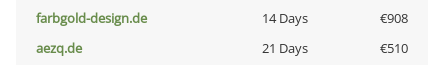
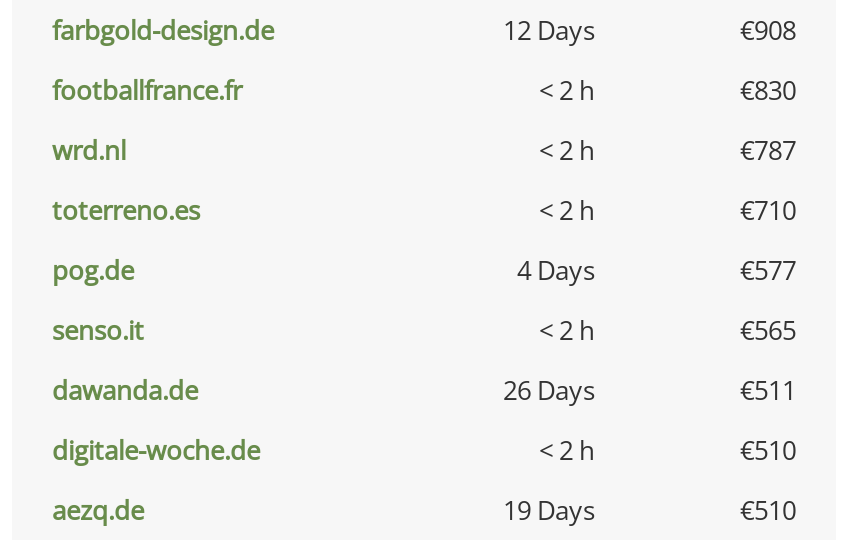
[261,9,307,27] 14 Days -> [503,12,595,48] 12 Days
none -> [52,72,796,468] footballfrance.fr | < 2 h | €830 | wrd.nl | < 2 h | €787 | toterreno.es | < 2 h | €710 | pog.de | 4 Days | €577 | senso.it | < 2 h | €565 | dawanda.de | 26 Days | €511 | digitale-woche.de | < 2 h | €510
[261,39,307,57] 21 Days -> [503,492,595,528] 19 Days

